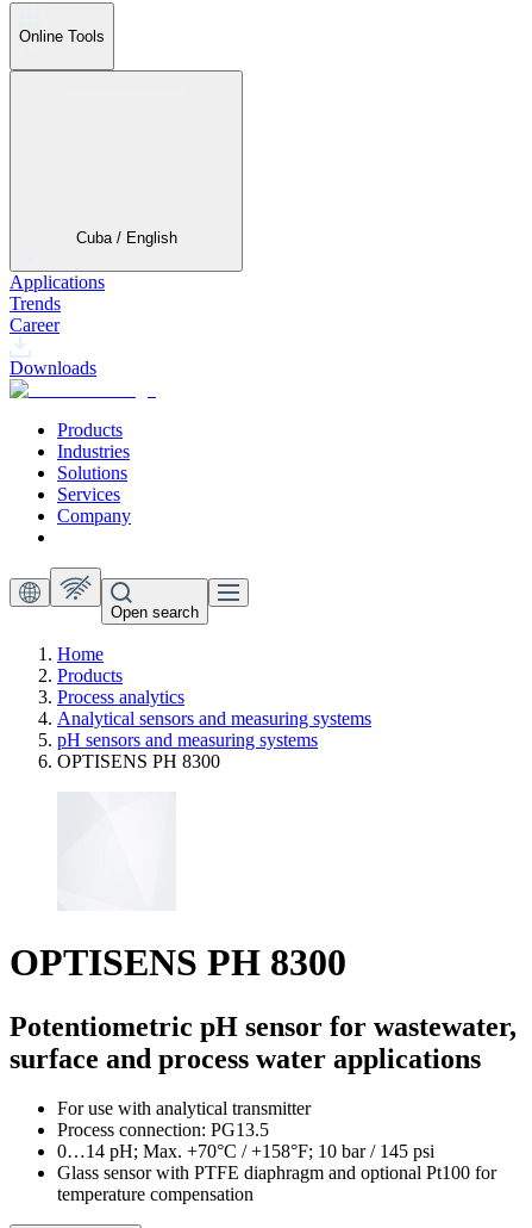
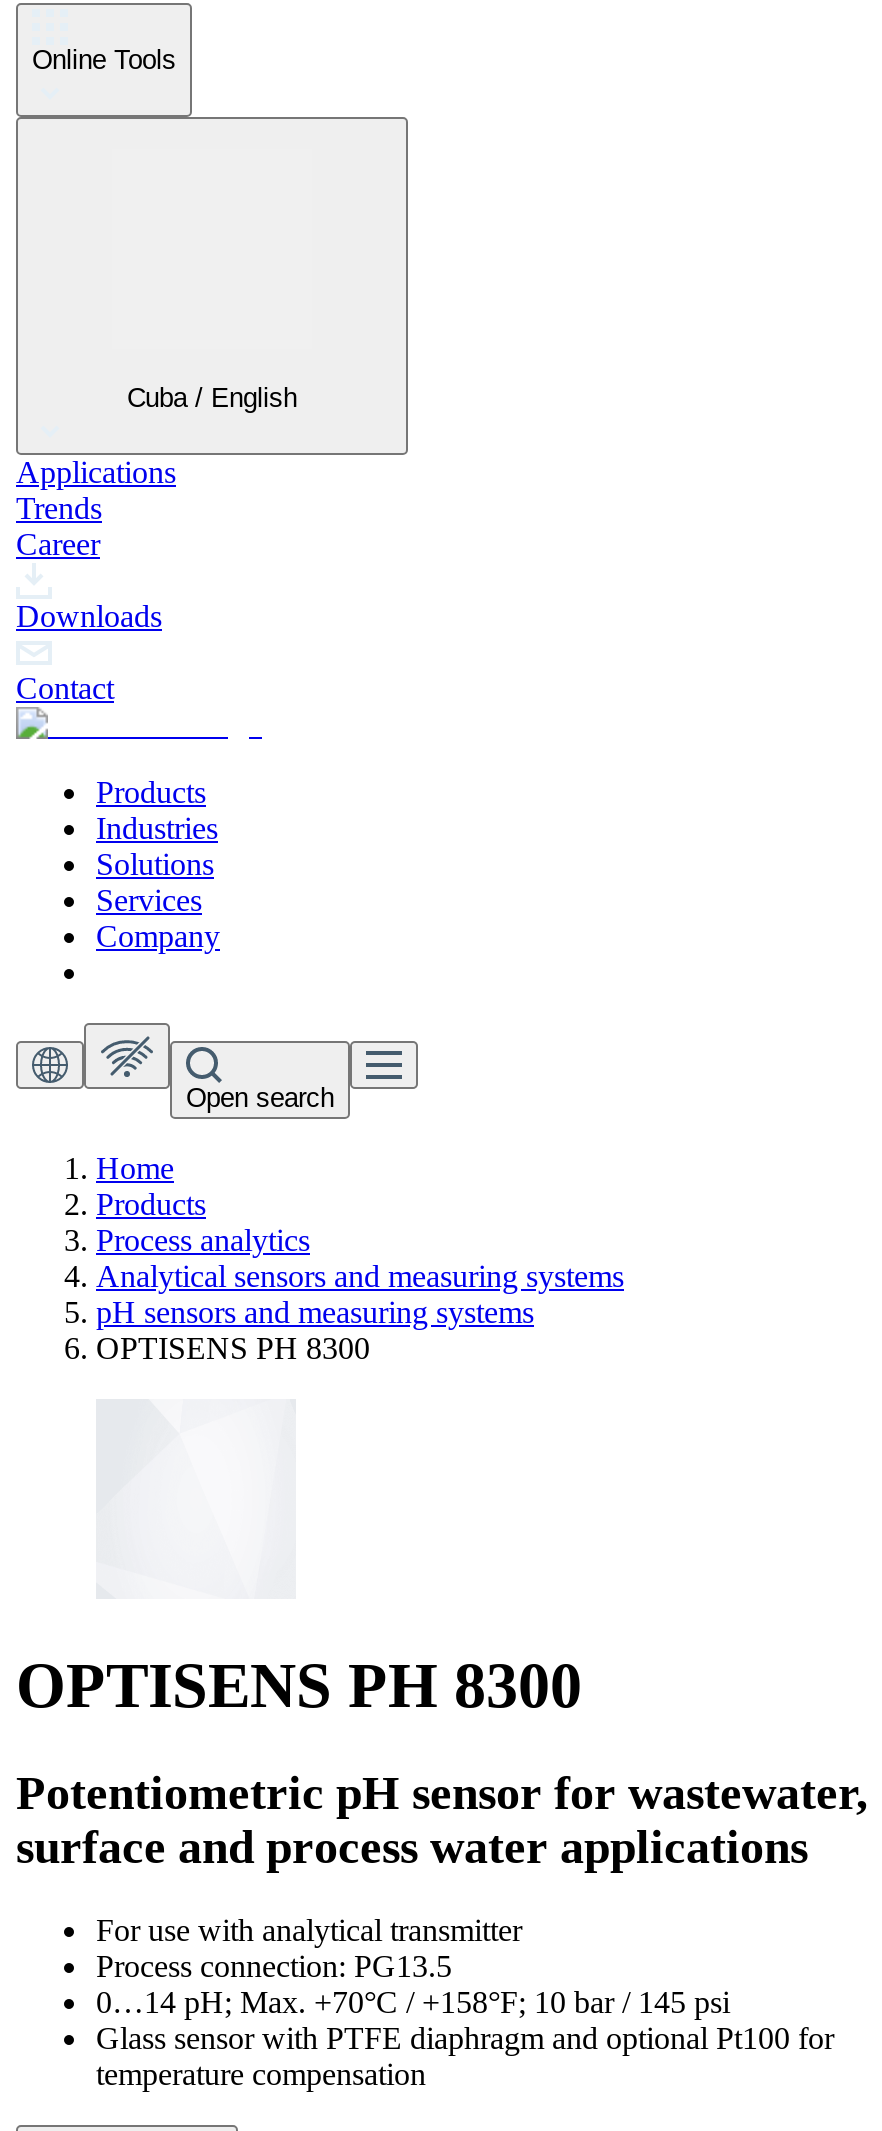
none -> [16,670,114,704] Contact

